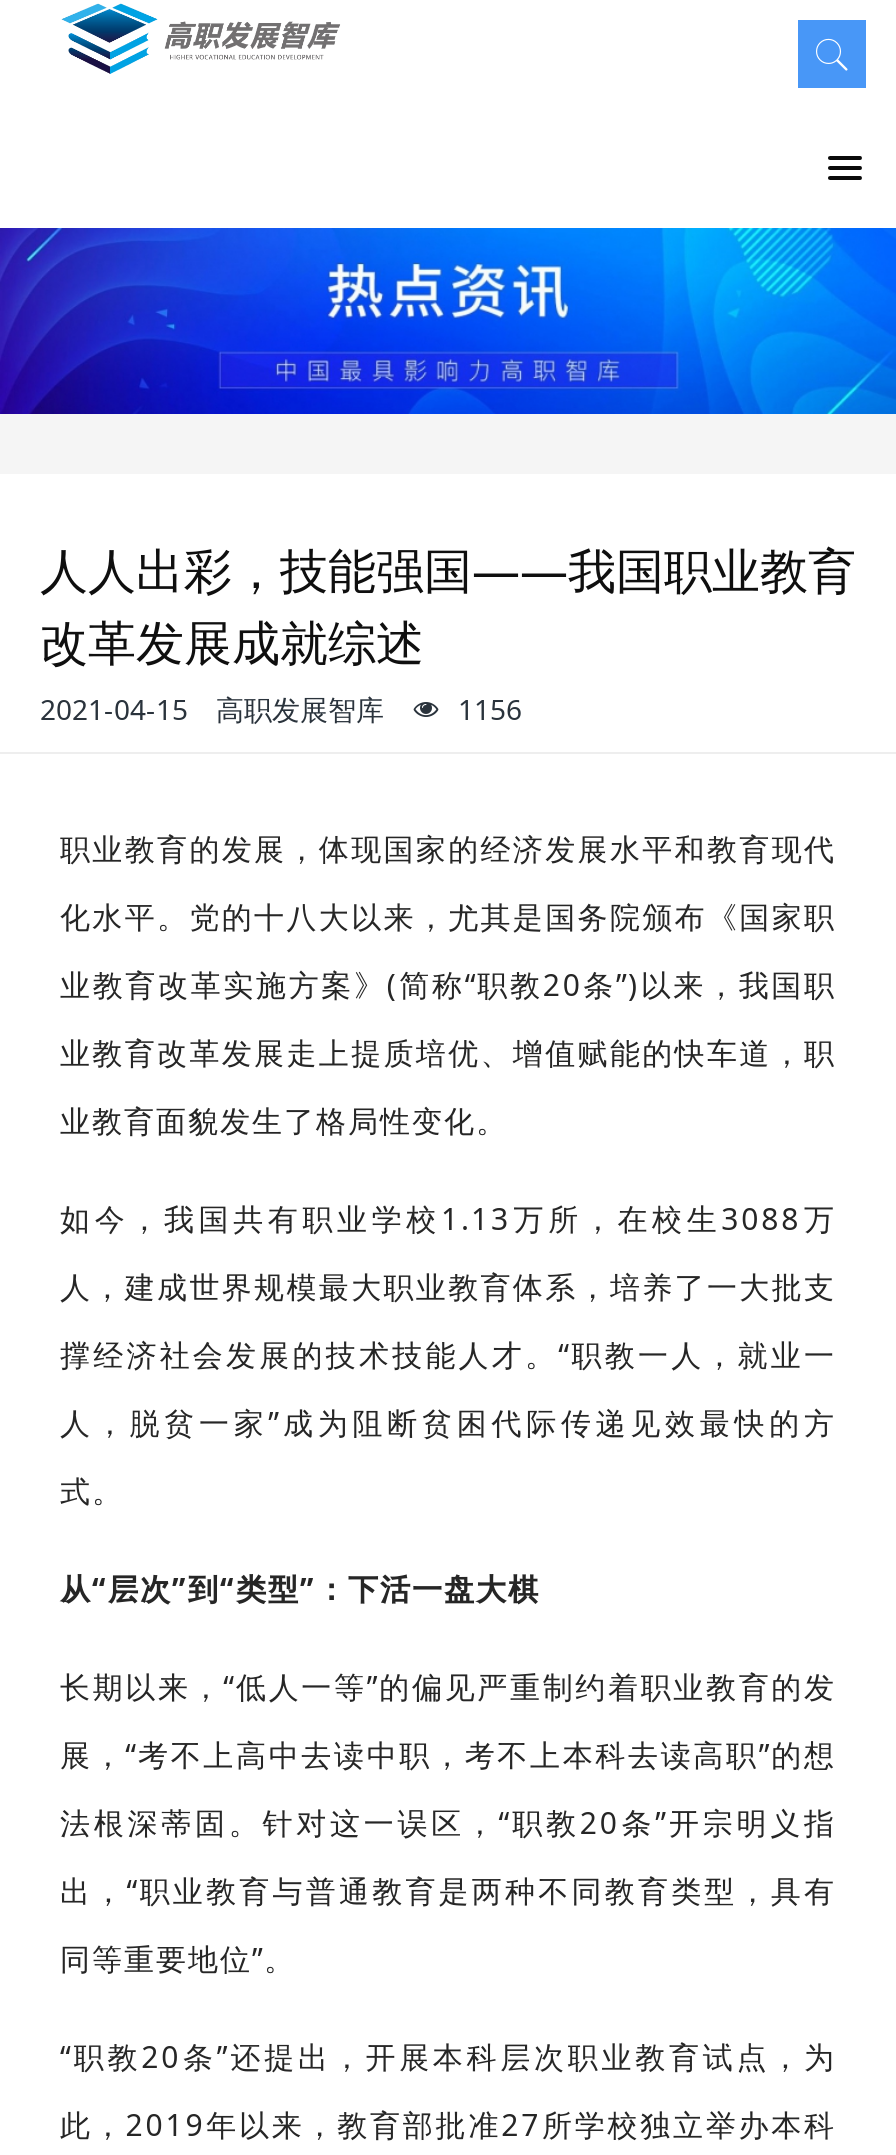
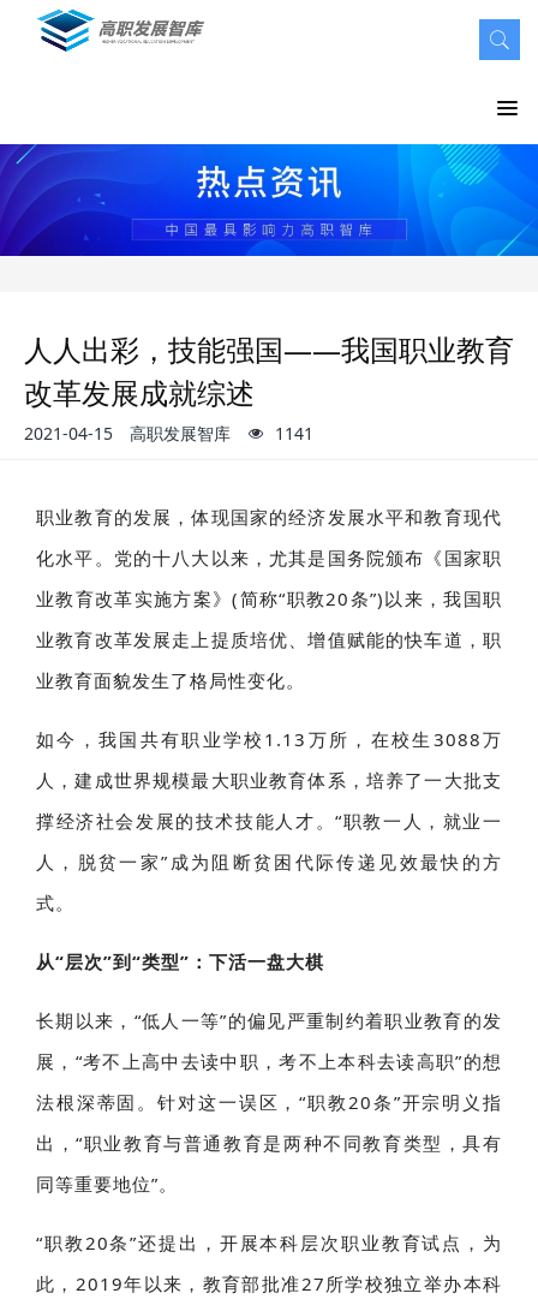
[40,690,522,728] 2021-04-15 高职发展智库 1156 -> [24,422,313,445] 2021-04-15 高职发展智库 1141

